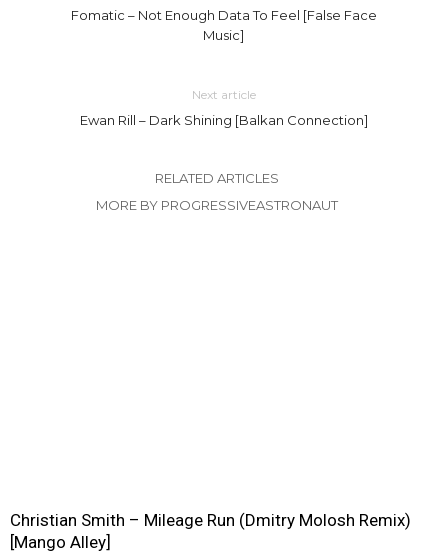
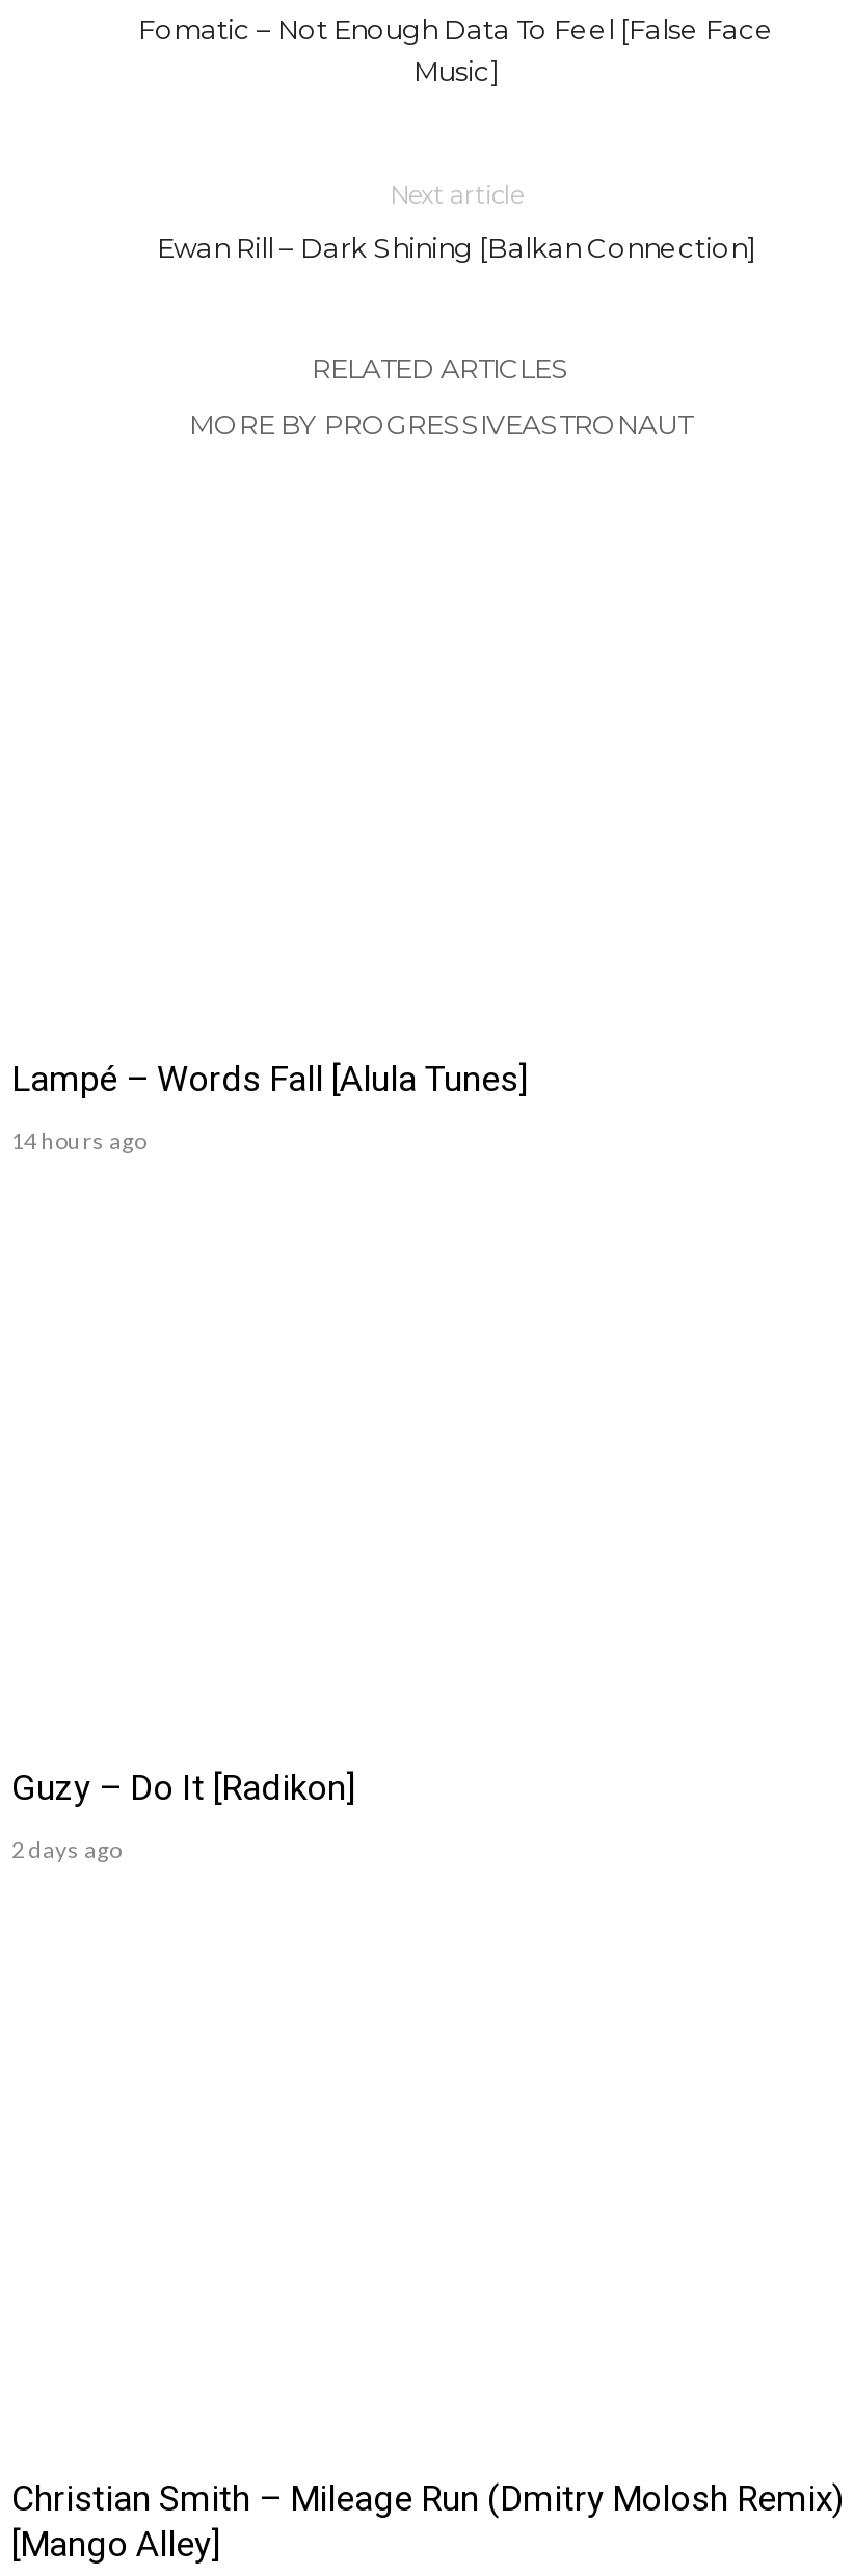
none -> [11,1058,529,1154] Lampé – Words Fall [Alula Tunes] | 14 hours ago
none -> [11,1768,356,1863] Guzy – Do It [Radikon] | 2 days ago

